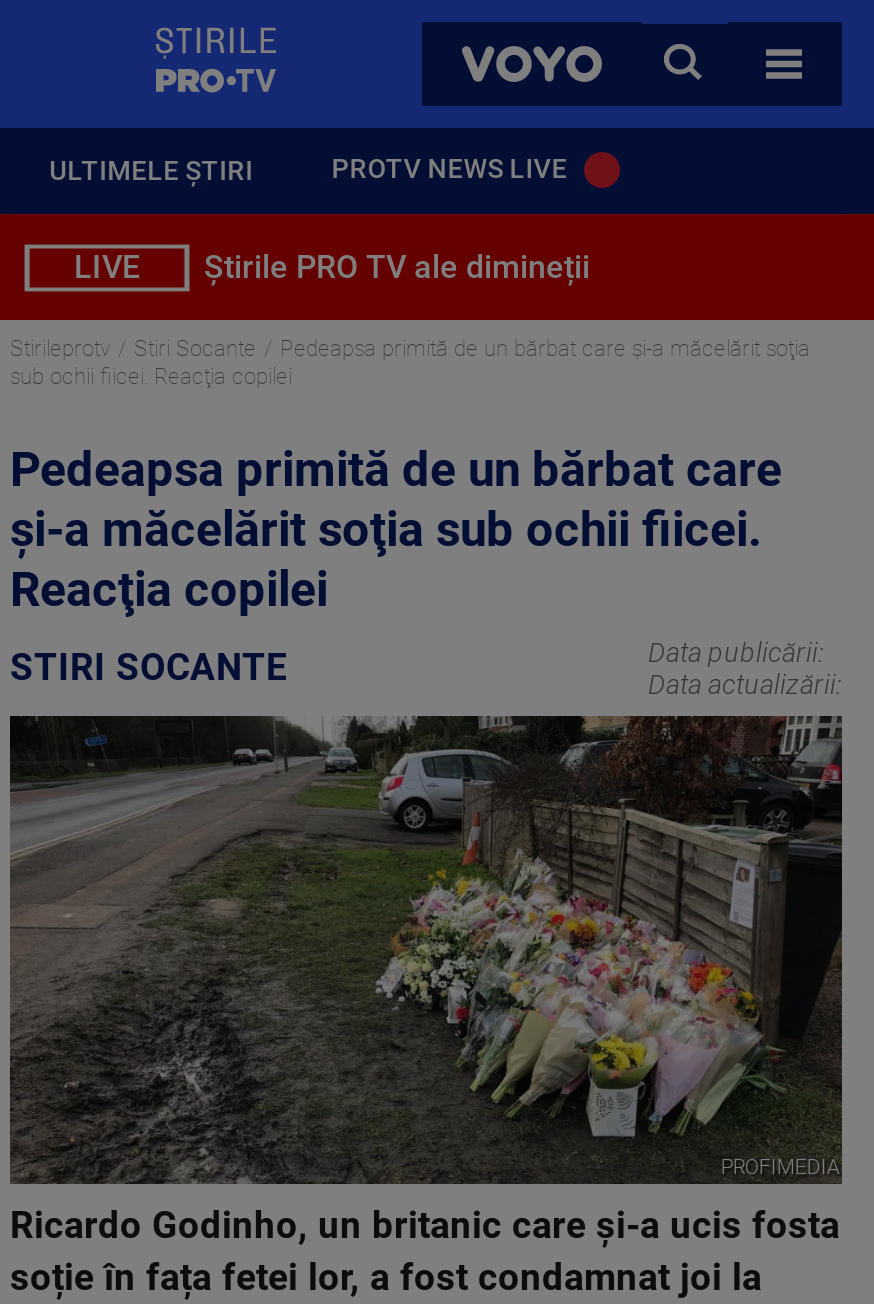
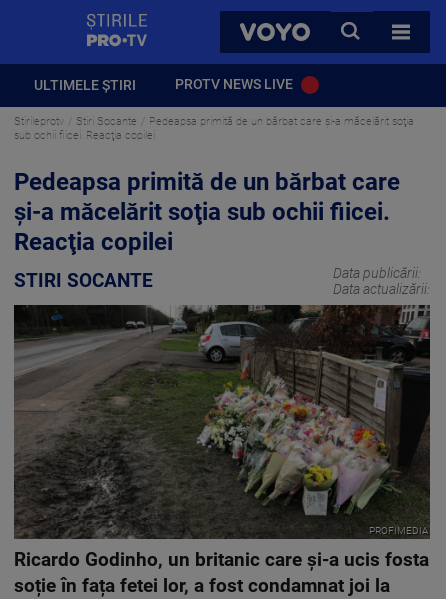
[74,248,590,286] LIVE | Știrile PRO TV ale dimineții -> none

